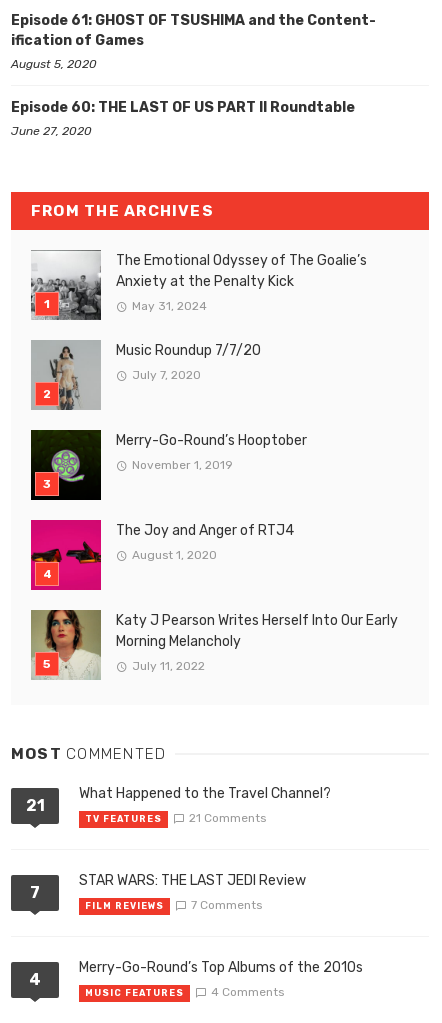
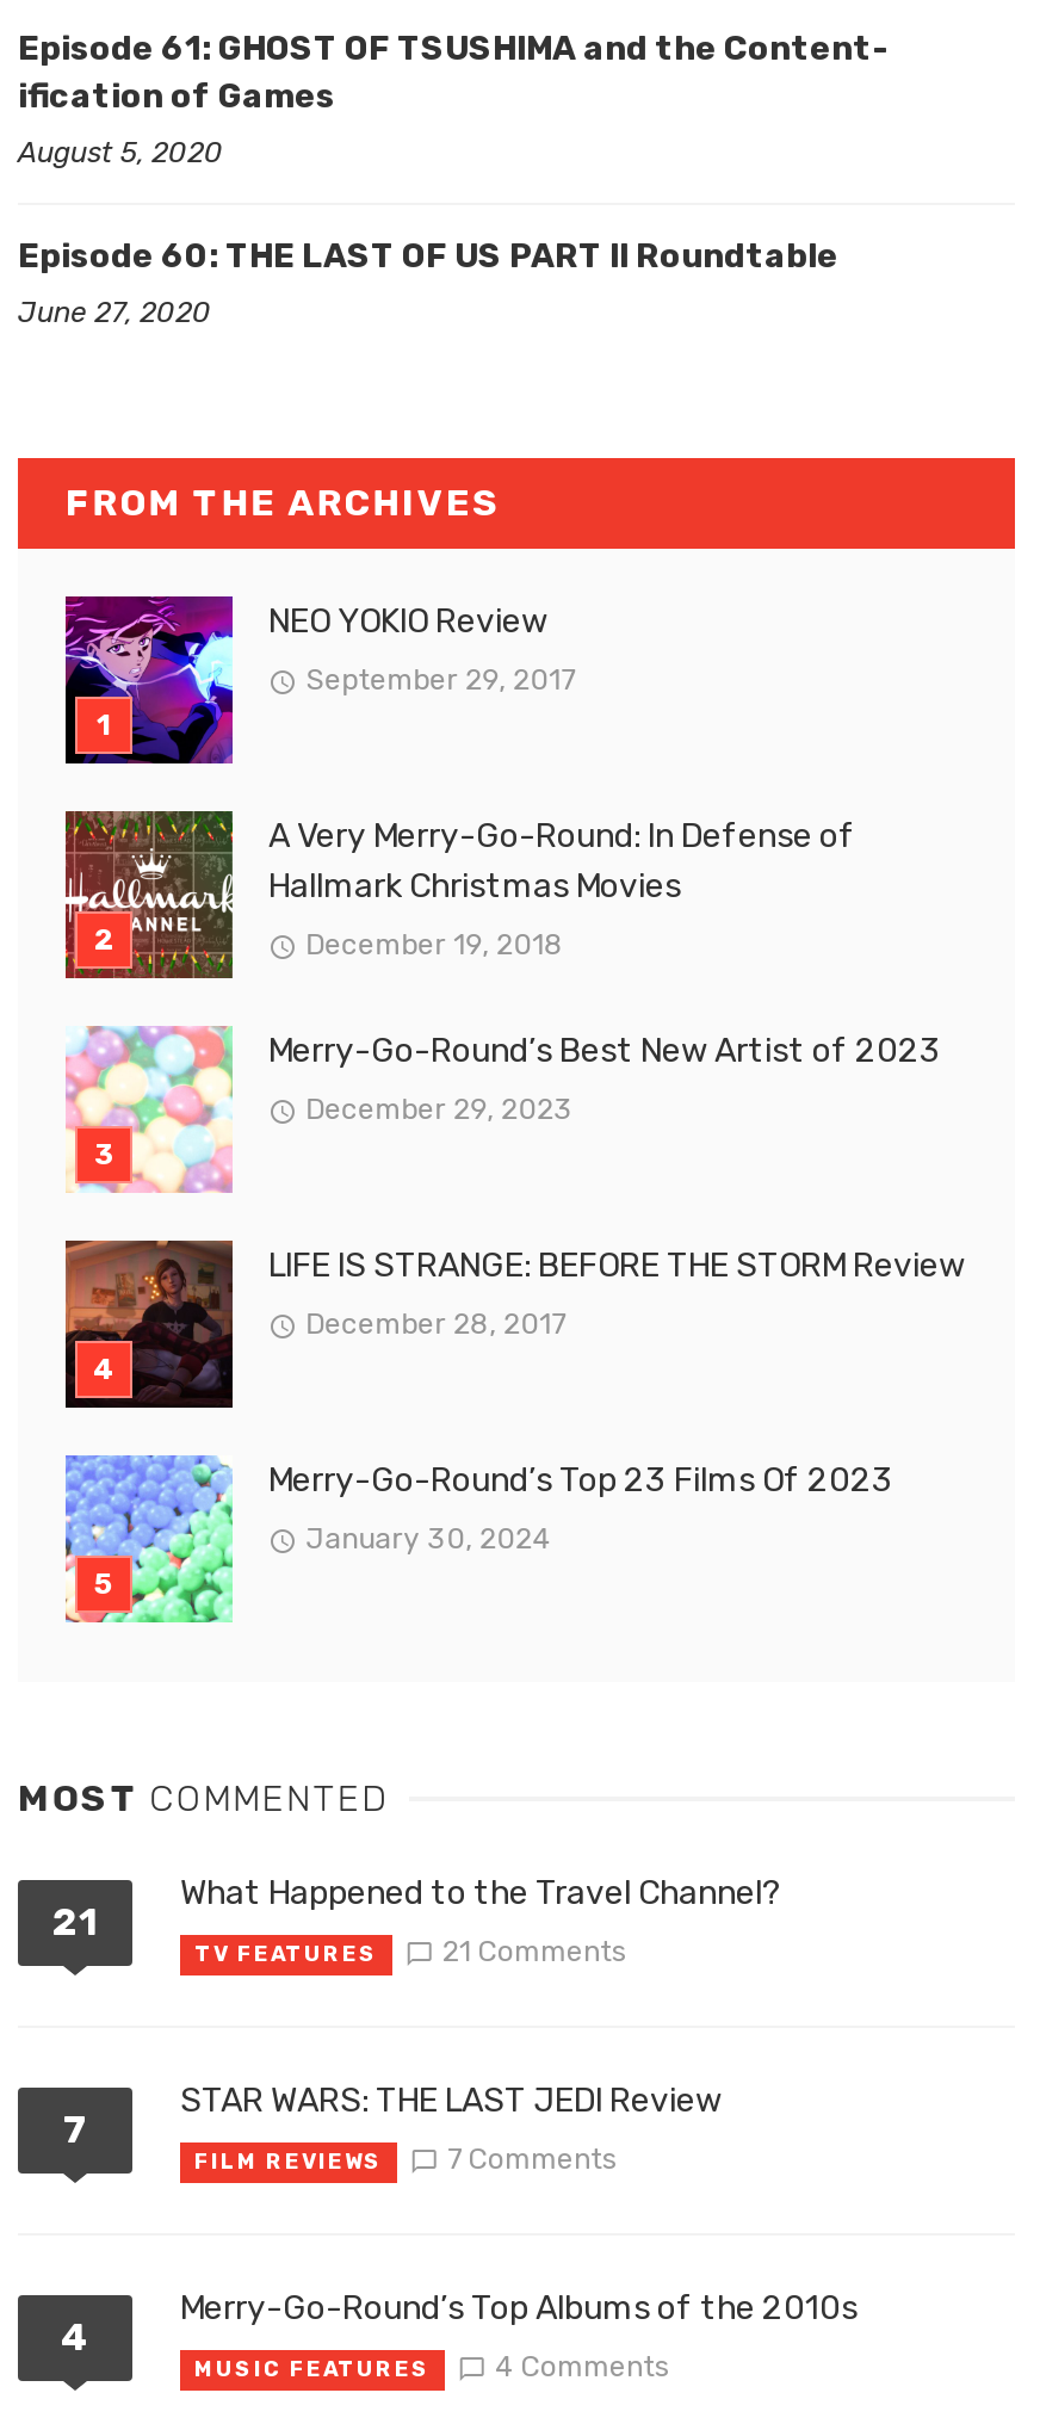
[30,249,367,321] [image] | The Emotional Odyssey of The Goalie’s | Anxiety at the Penalty Kick -> [63,594,547,766] [image] | NEO YOKIO Review
[132,299,207,313] May 31, 2024 -> [306,664,575,698] September 29, 2017
[31,341,261,410] [image] | Music Roundup 7/7/20 -> [63,811,855,978] [image] | A Very Merry-Go-Round: In Defense of | Hallmark Christmas Movies
[132,368,201,382] July 7, 2020 -> [306,929,563,963] December 19, 2018
[30,429,307,501] [image] | Merry-Go-Round’s Hooptober -> [66,1026,941,1193] [image] | Merry-Go-Round’s Best New Artist of 2023
[132,458,233,472] November 1, 2019 -> [306,1094,573,1127] December 29, 2023
[30,519,294,591] [image] | The Joy and Anger of RTJ4 -> [63,1238,965,1410] [image] | LIFE IS STRANGE: BEFORE THE STORM Review
[132,548,217,562] August 1, 2020 -> [306,1309,566,1342] December 28, 2017
[30,609,398,680] [image] | Katy J Pearson Writes Herself Into Our Early | Morning Melancholy -> [63,1453,893,1622] [image] | Merry-Go-Round’s Top 23 Films Of 2023
[132,659,205,673] July 11, 2022 -> [306,1523,551,1557] January 30, 2024

